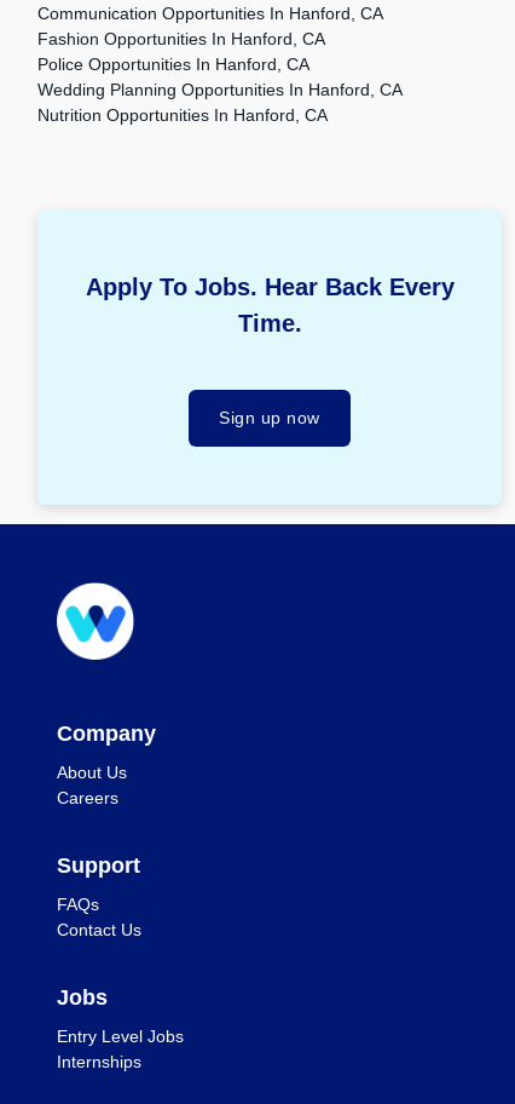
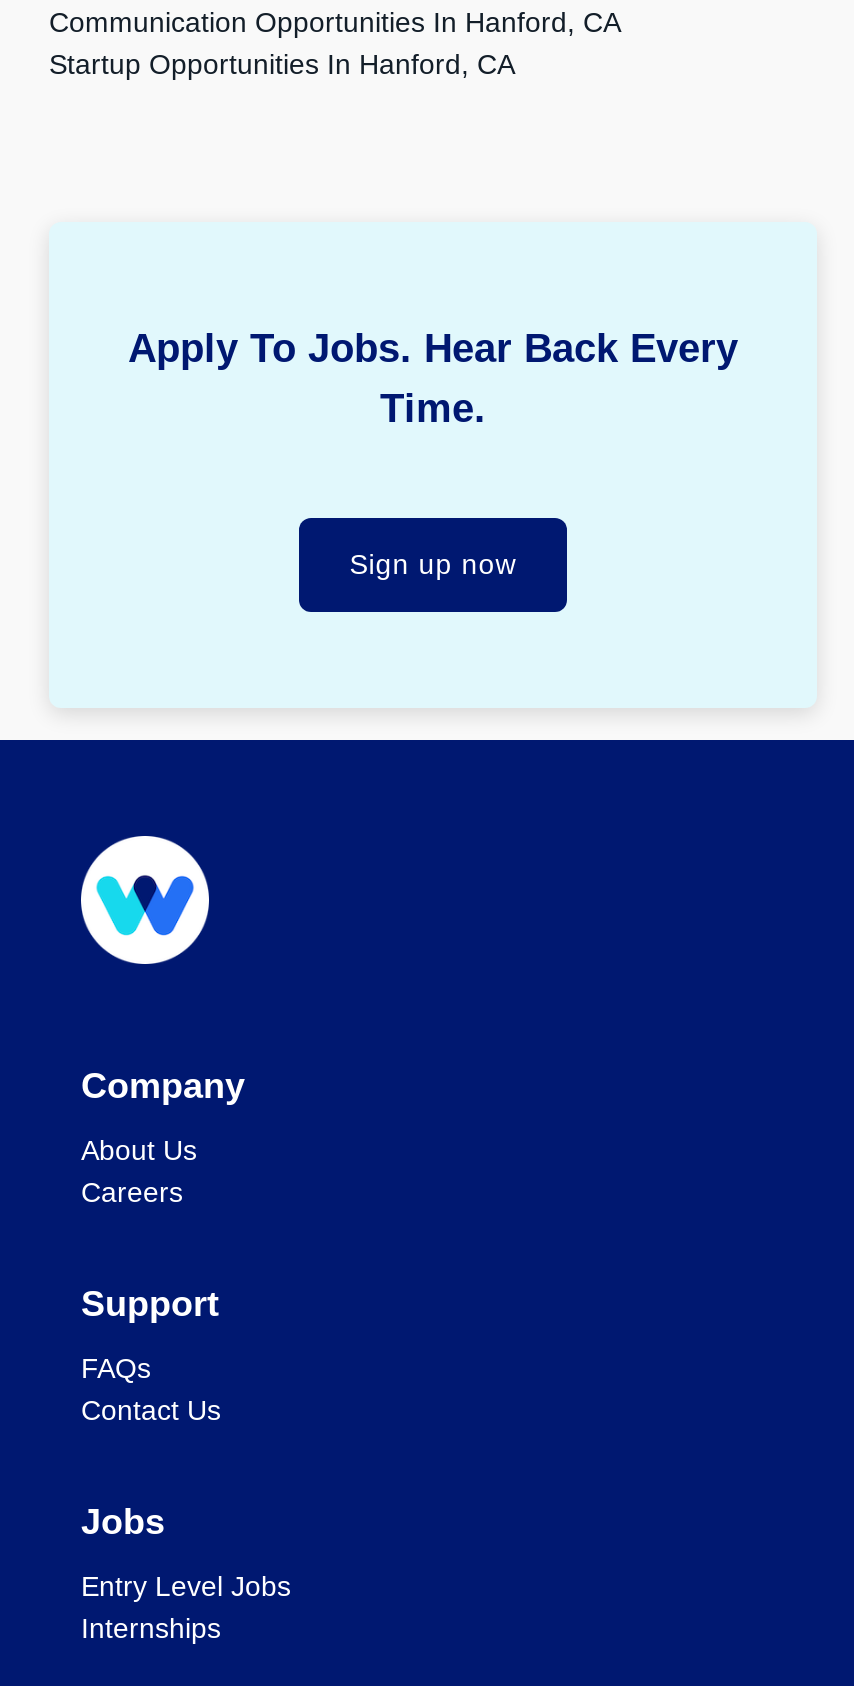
[37,29,403,125] Fashion Opportunities In Hanford, CA | Police Opportunities In Hanford, CA | Wedding Planning Opportunities In Hanford, CA | Nutrition Opportunities In Hanford, CA -> [49,48,515,80] Startup Opportunities In Hanford, CA

